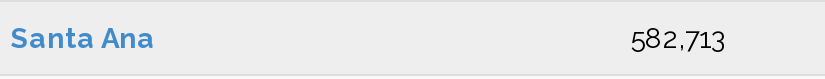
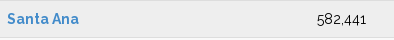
[631,22,727,54] 582,713 -> [316,11,365,27] 582,441

